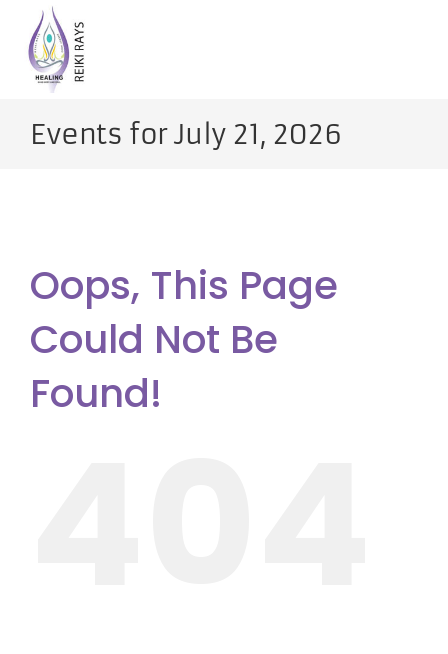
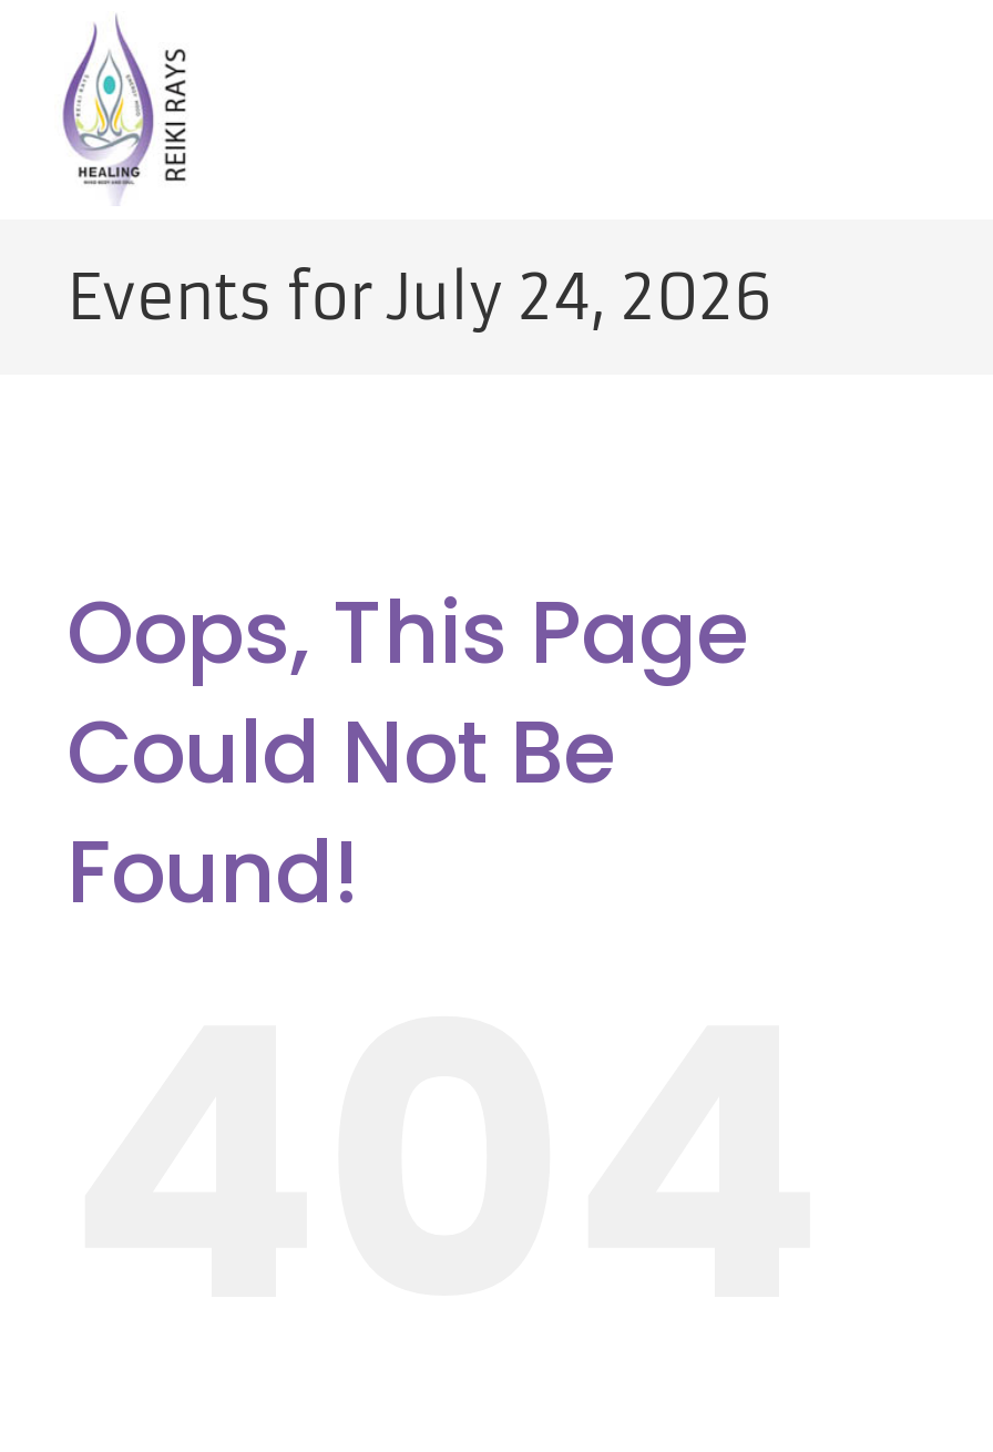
[30,116,341,150] Events for July 21, 2026 -> [66,258,772,334] Events for July 24, 2026

